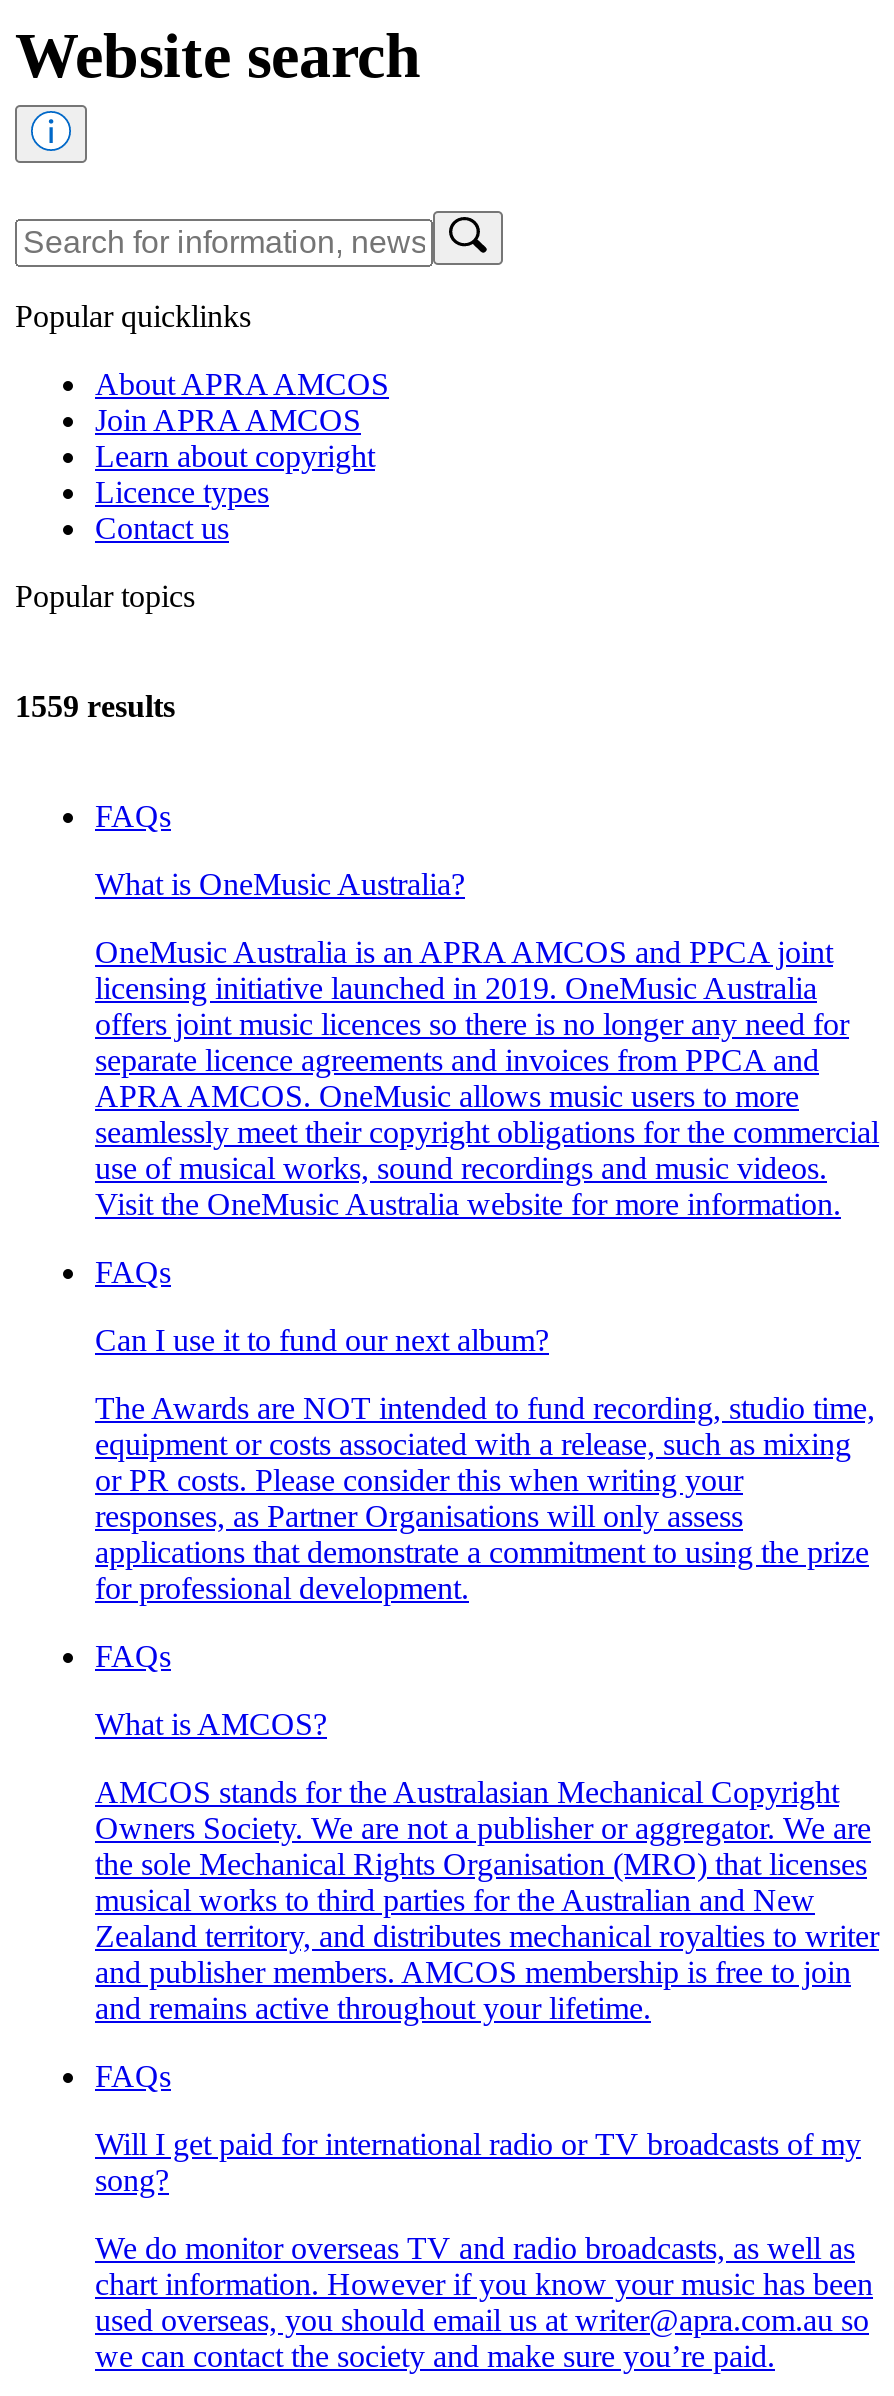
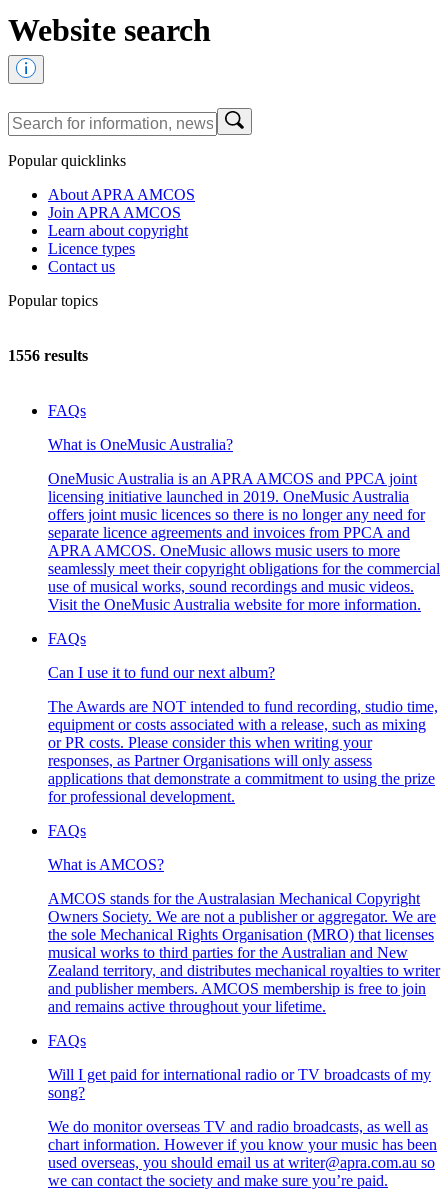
[15,689,175,723] 1559 results -> [8,347,88,364] 1556 results

